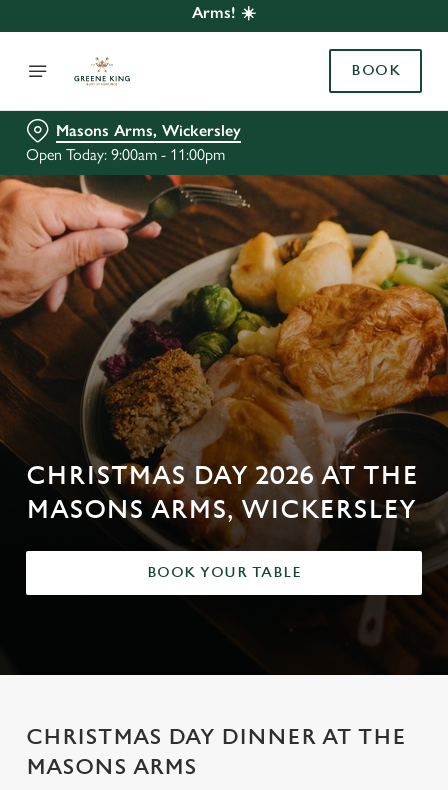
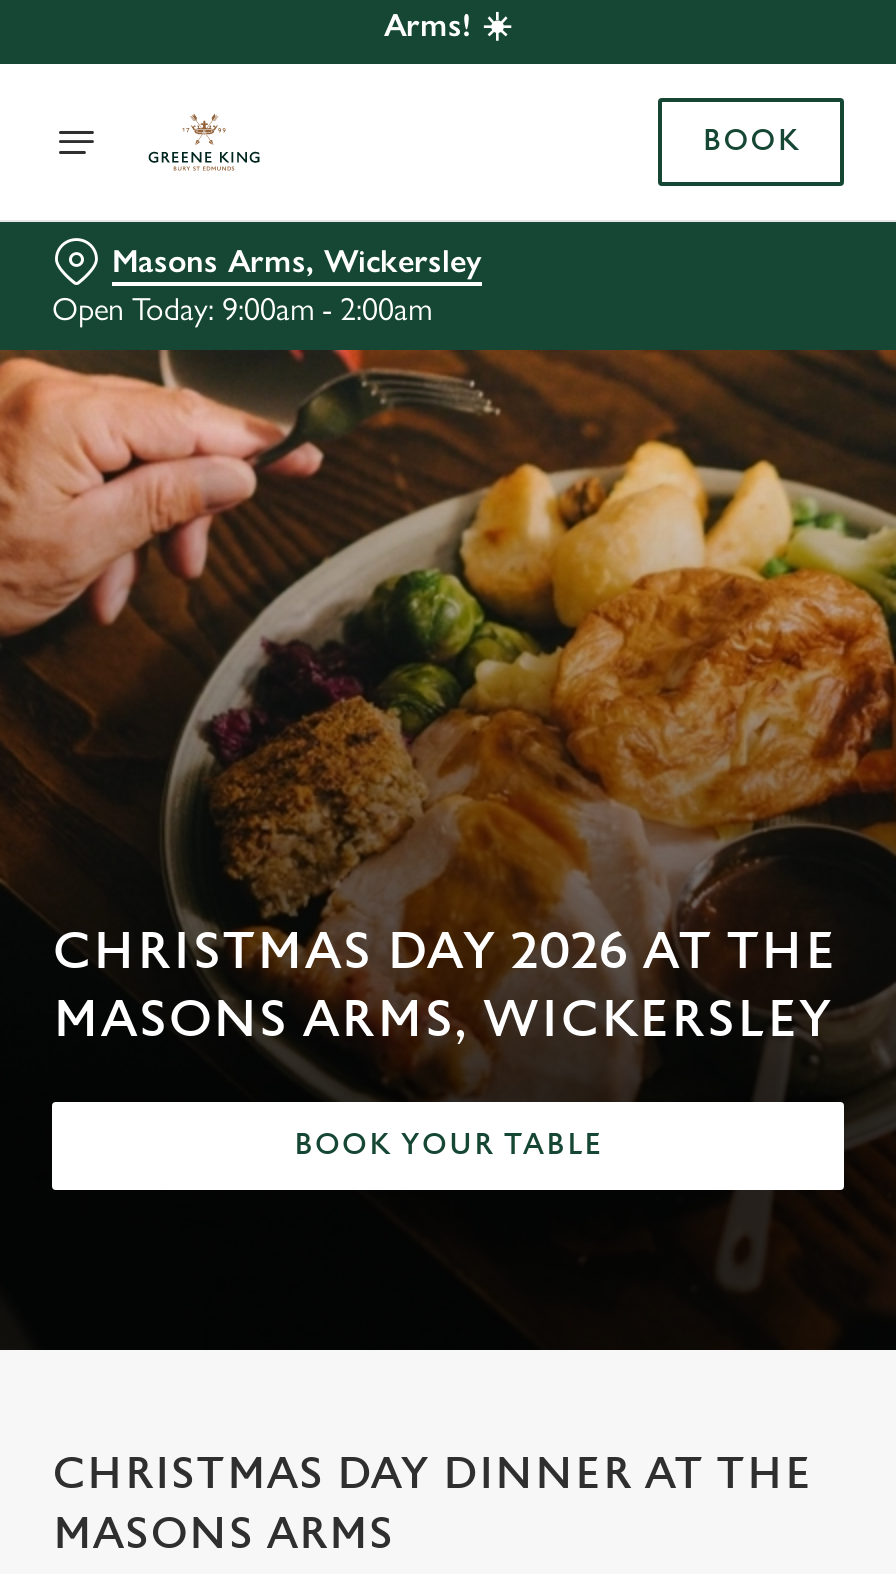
[26,145,225,164] Open Today: 9:00am - 11:00pm -> [52,290,432,328] Open Today: 9:00am - 2:00am

